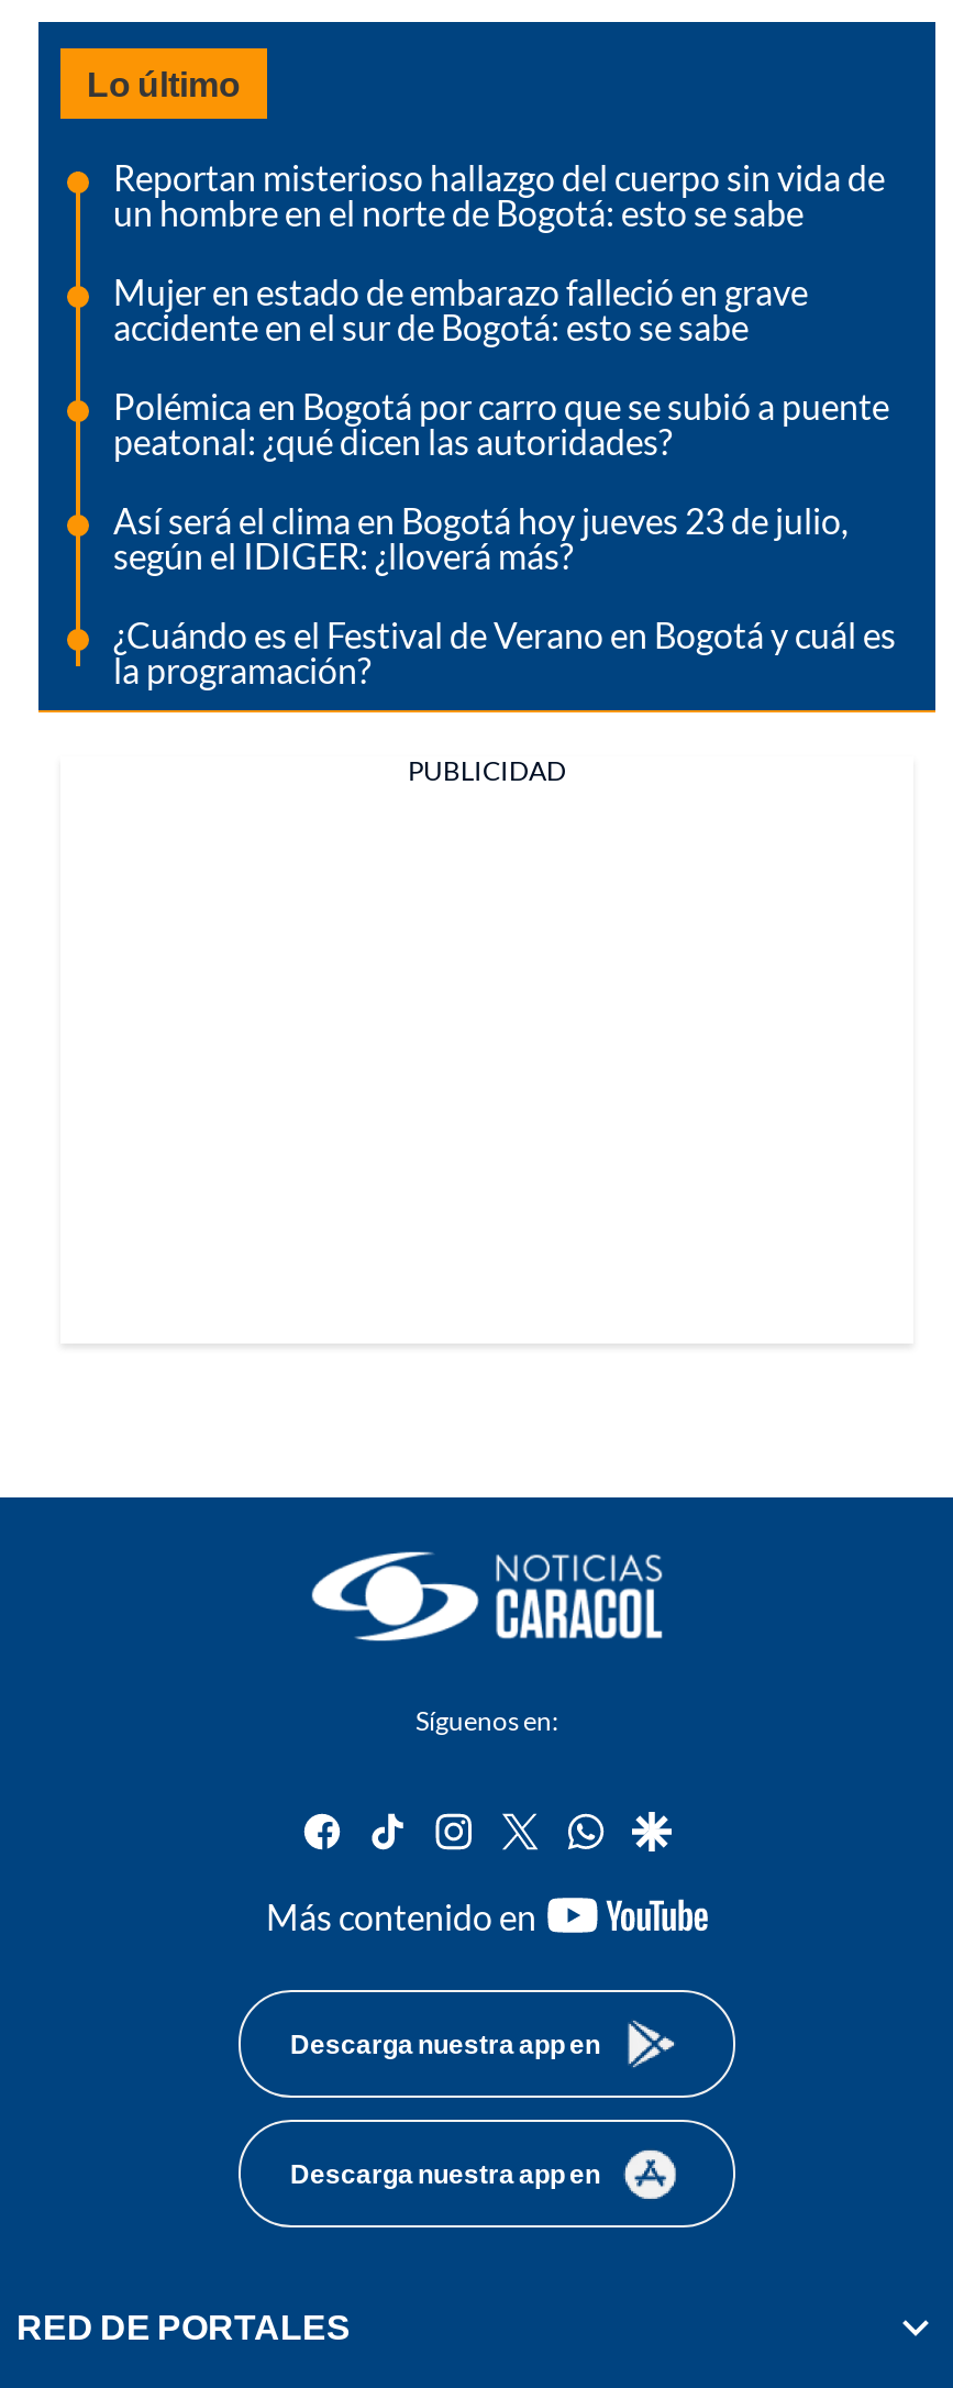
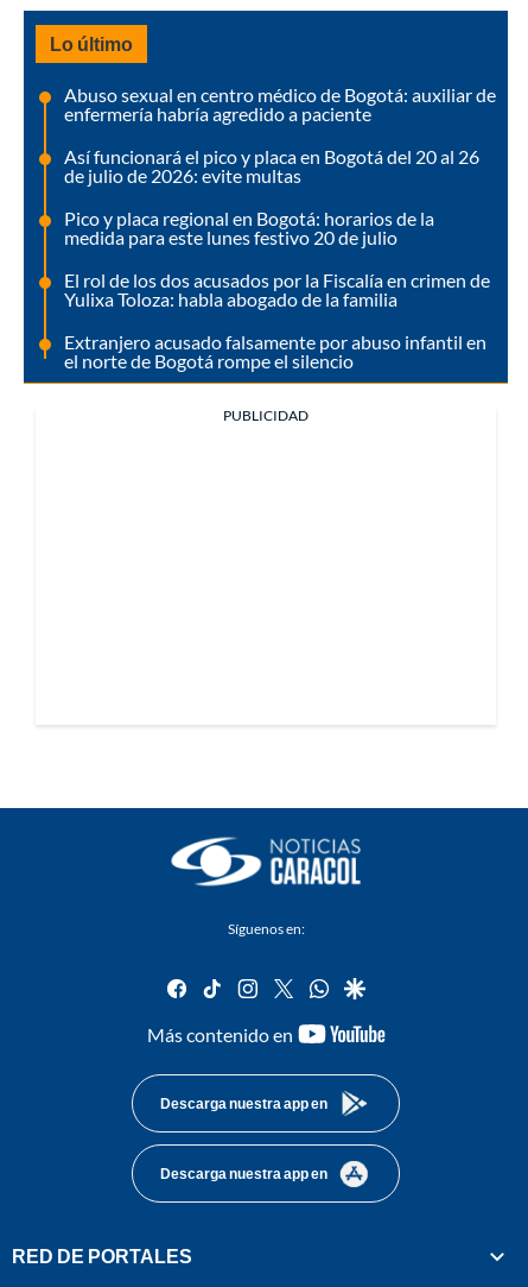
[113,155,885,232] Reportan misterioso hallazgo del cuerpo sin vida de | un hombre en el norte de Bogotá: esto se sabe -> [64,83,496,124] Abuso sexual en centro médico de Bogotá: auxiliar de | enfermería habría agredido a paciente
[113,270,808,347] Mujer en estado de embarazo falleció en grave | accidente en el sur de Bogotá: esto se sabe -> [64,145,479,186] Así funcionará el pico y placa en Bogotá del 20 al 26 | de julio de 2026: evite multas
[113,384,889,461] Polémica en Bogotá por carro que se subió a puente | peatonal: ¿qué dicen las autoridades? -> [64,206,434,248] Pico y placa regional en Bogotá: horarios de la | medida para este lunes festivo 20 de julio
[113,498,847,575] Así será el clima en Bogotá hoy jueves 23 de julio, | según el IDIGER: ¿lloverá más? -> [64,268,490,310] El rol de los dos acusados por la Fiscalía en crimen de | Yulixa Toloza: habla abogado de la familia
[113,613,896,690] ¿Cuándo es el Festival de Verano en Bogotá y cuál es | la programación? -> [64,330,486,371] Extranjero acusado falsamente por abuso infantil en | el norte de Bogotá rompe el silencio

